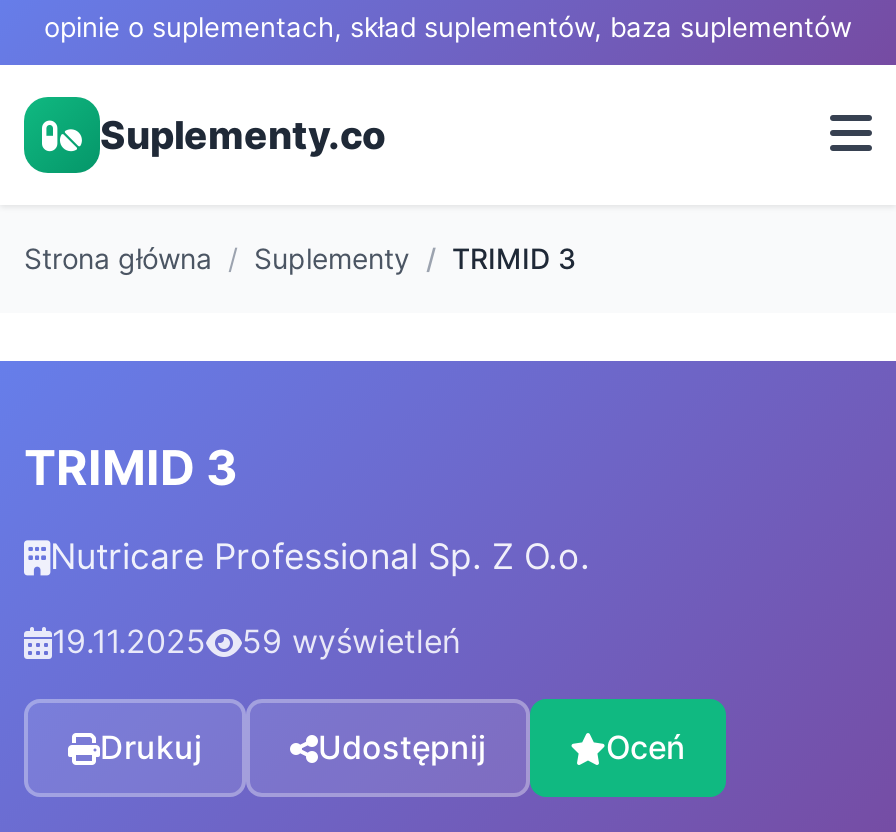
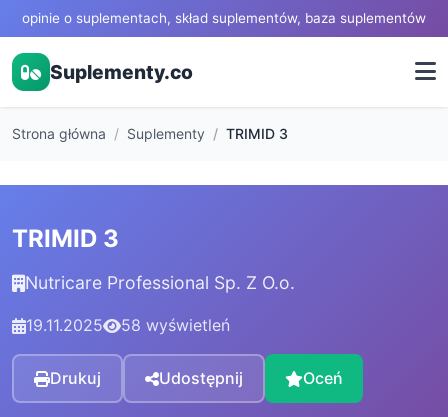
[52,621,460,661] 19.11.2025 59 wyświetleń -> [26,315,230,335] 19.11.2025 58 wyświetleń

